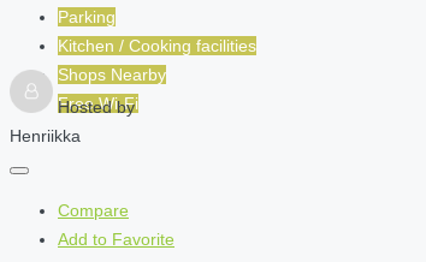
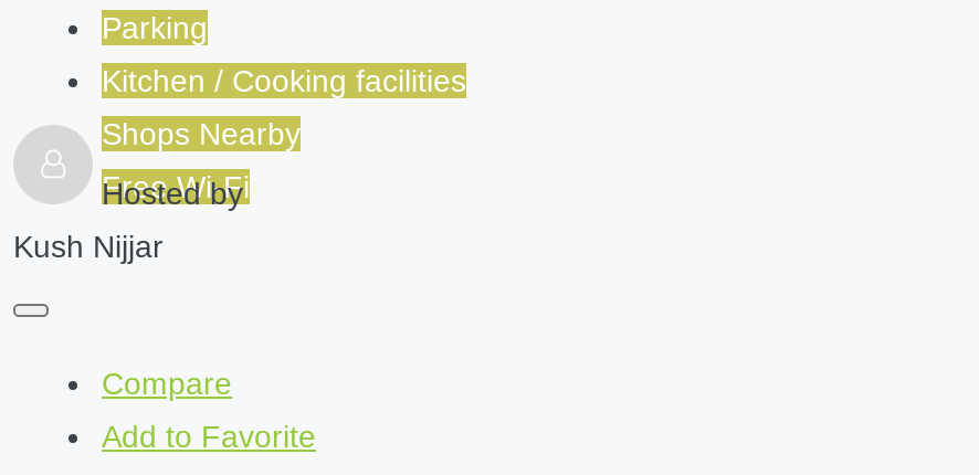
[10,126,81,146] Henriikka -> [13,229,164,264] Kush Nijjar

